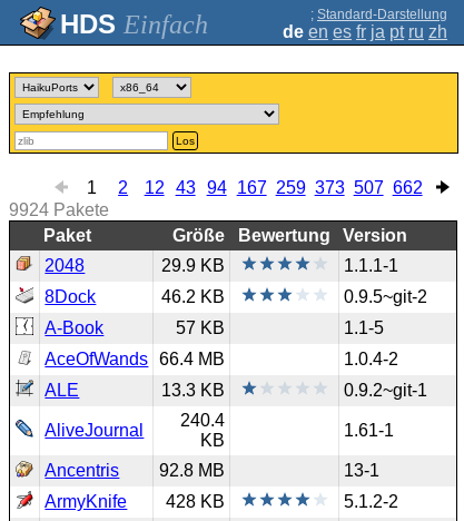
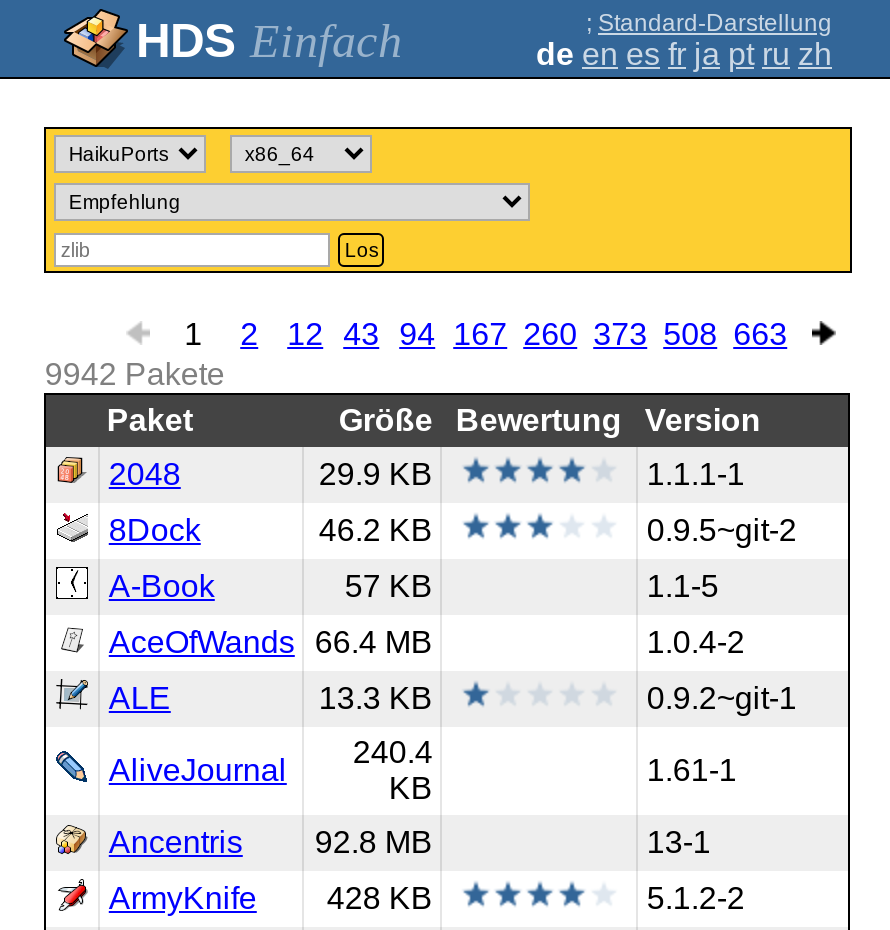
[87,178,422,197] 1 2 12 43 94 167 259 373 507 662 -> [184,317,787,351] 1 2 12 43 94 167 260 373 508 663
[9,200,109,219] 9924 Pakete -> [45,357,225,391] 9942 Pakete

